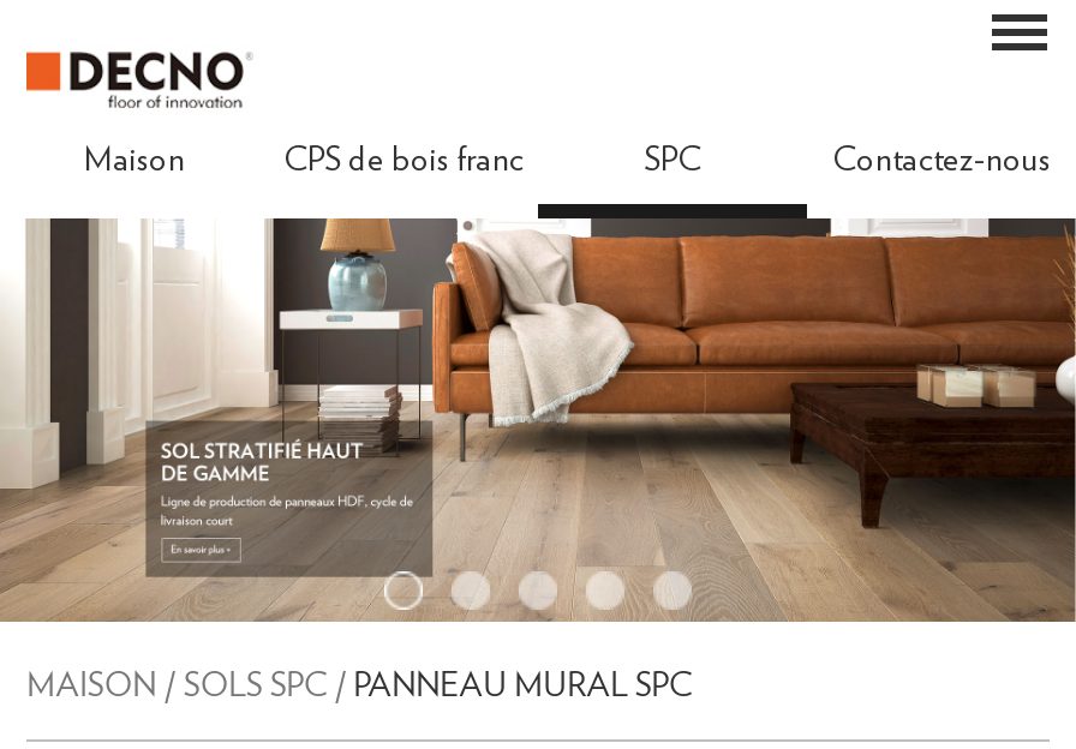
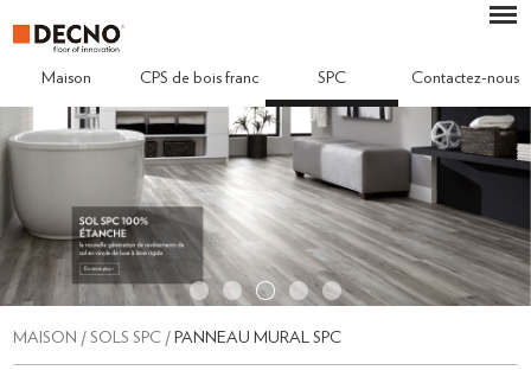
[7,216,1069,622] [image] -> [4,106,527,306] [image]

